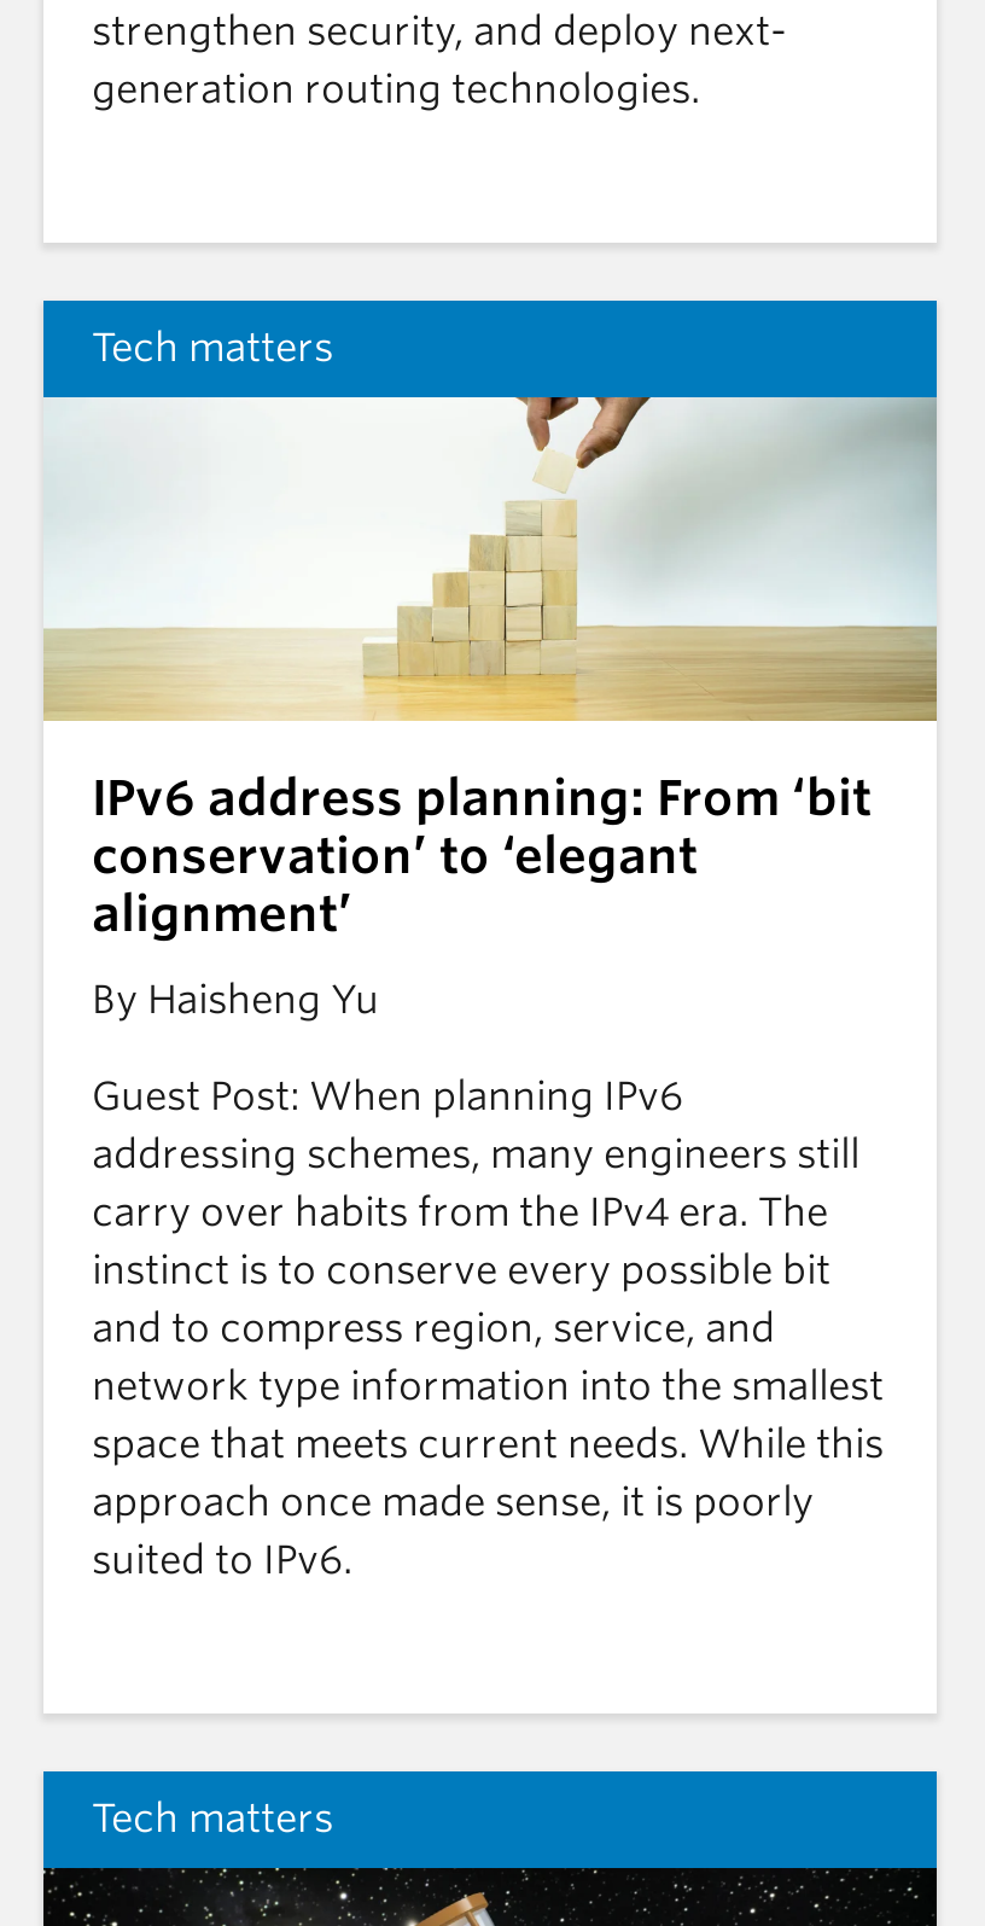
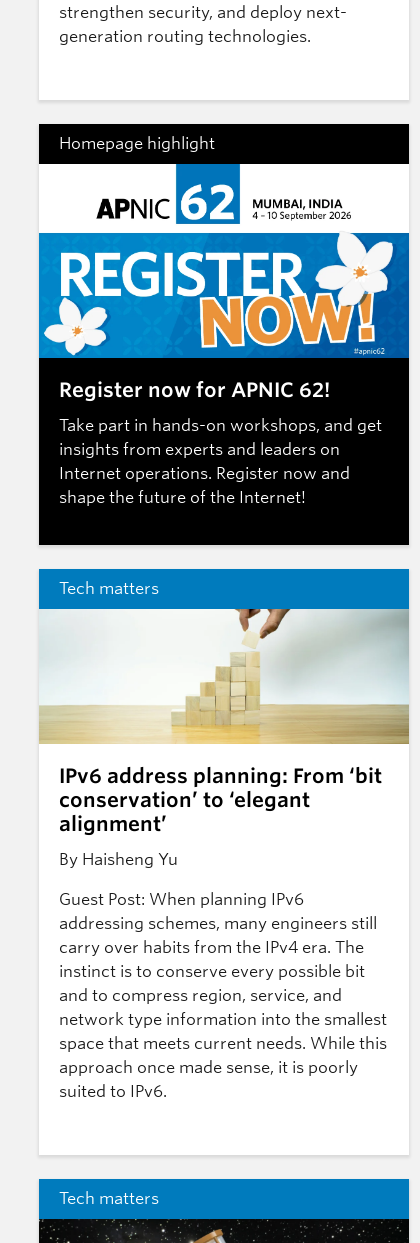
none -> [38,123,410,225] [image] | Homepage highlight
none -> [38,232,410,546] [image] | Register now for APNIC 62! | Take part in hands-on workshops, and get | insights from experts and leaders on | Internet operations. Register now and | shape the future of the Internet!

